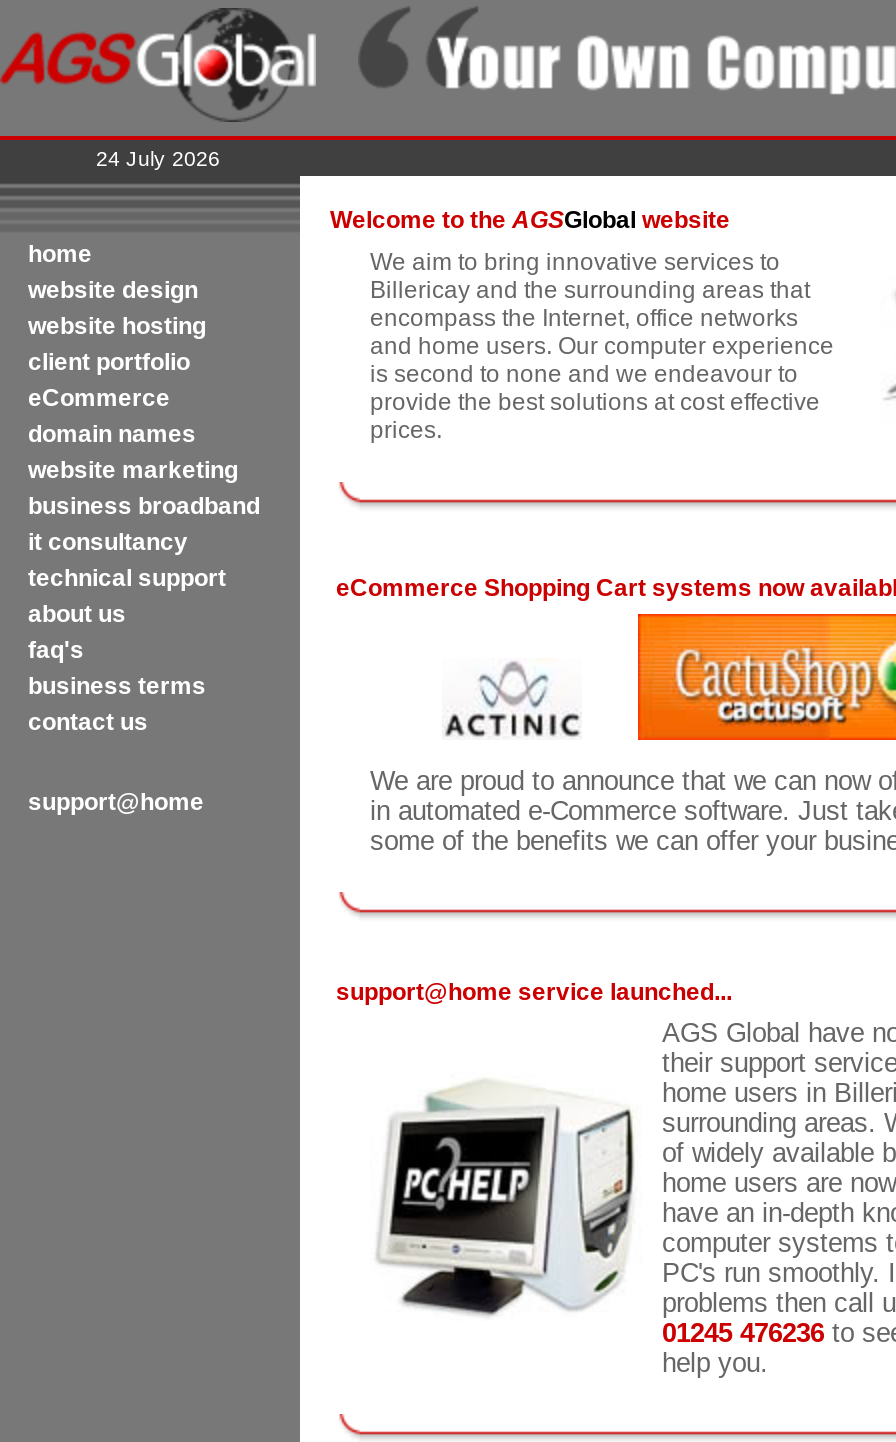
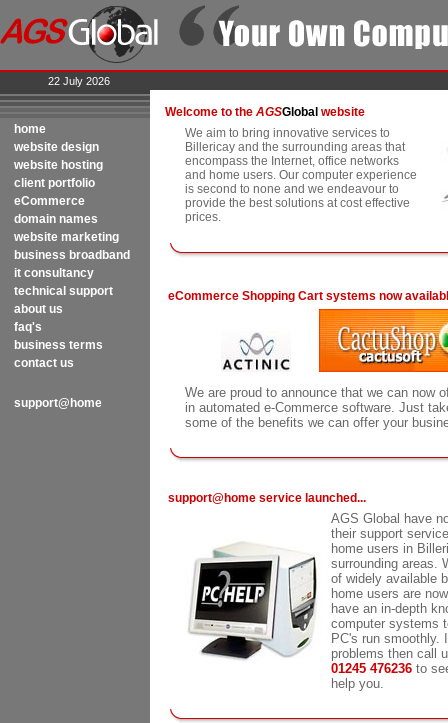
[96,146,220,170] 24 July 2026 -> [48,75,110,87] 22 July 2026

